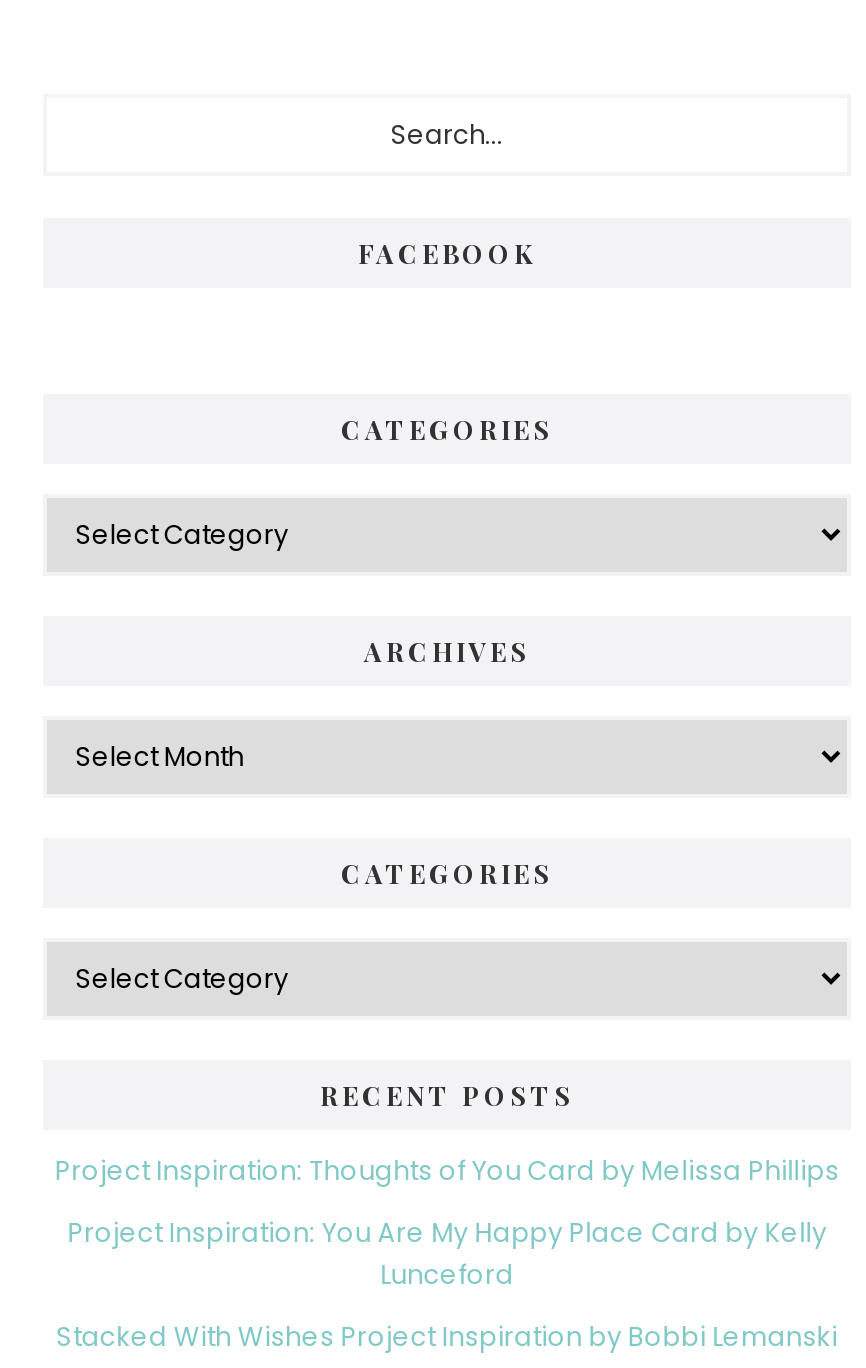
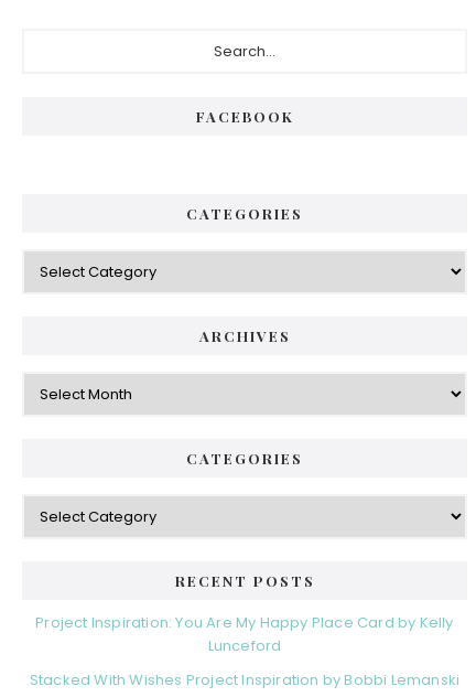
[55,1152,839,1190] Project Inspiration: Thoughts of You Card by Melissa Phillips -> none

